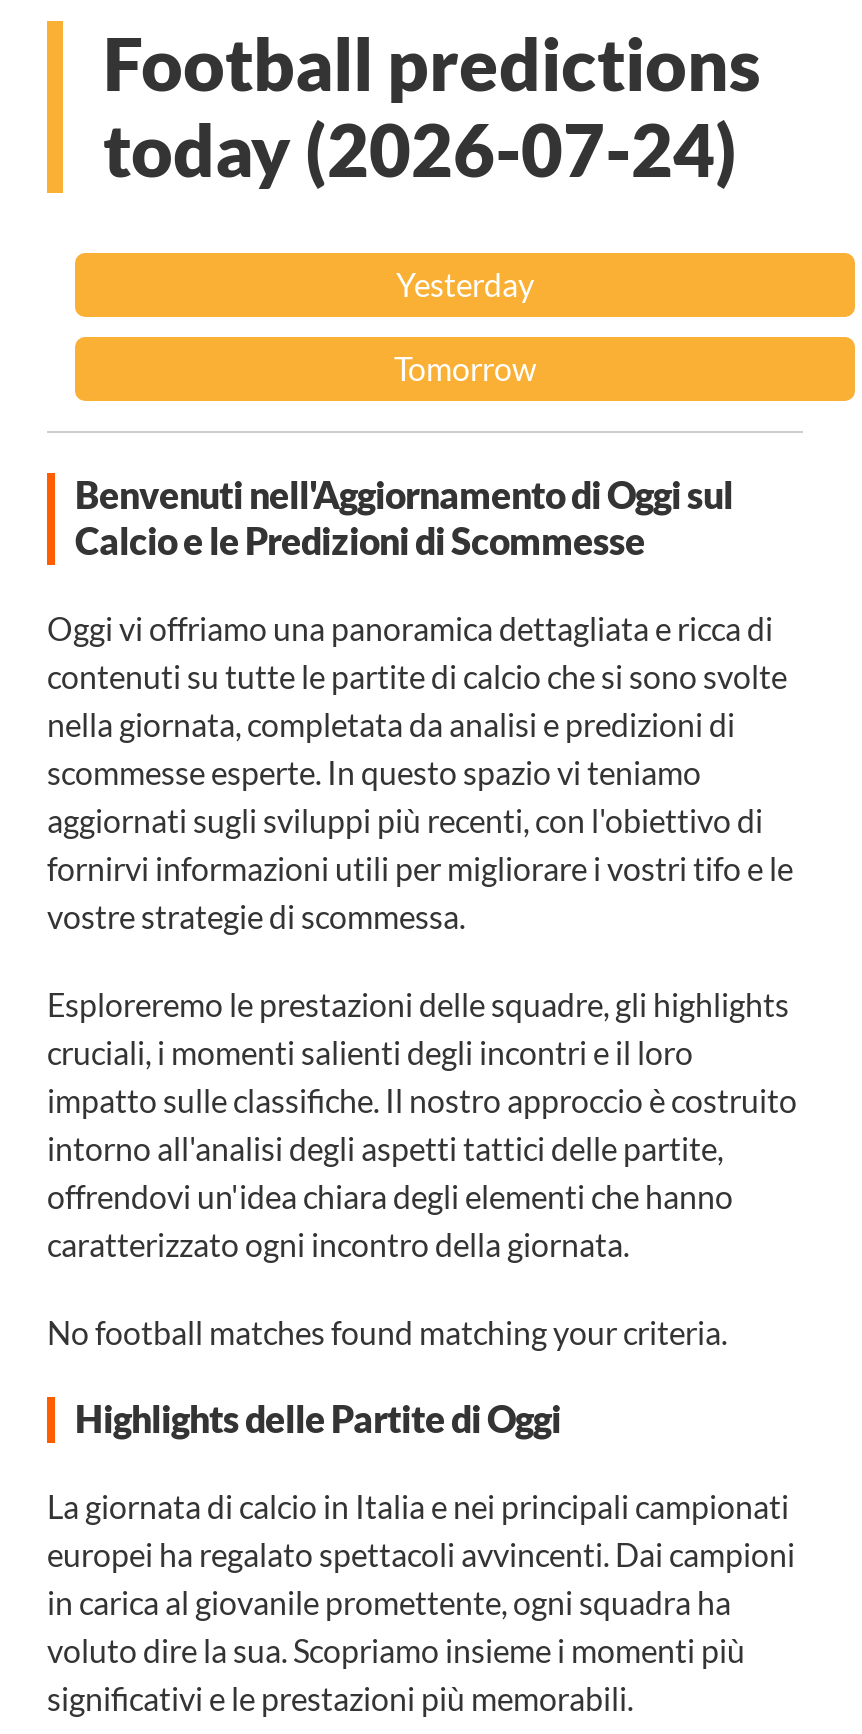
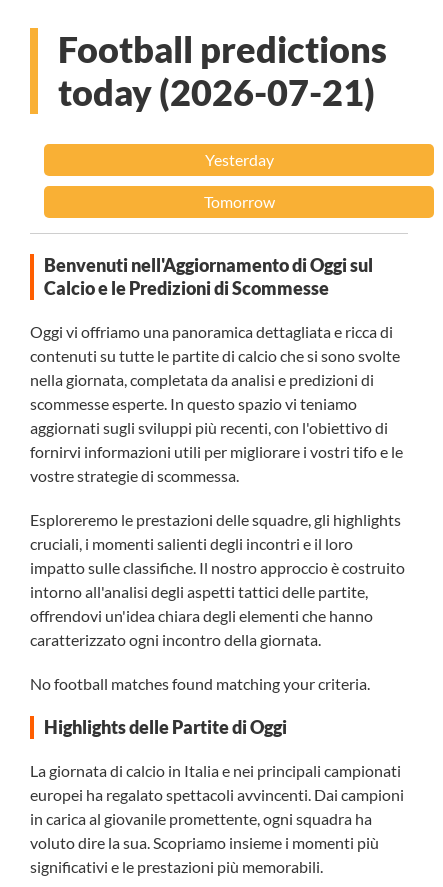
[103,105,737,193] today (2026-07-24) -> [58,70,375,114] today (2026-07-21)

